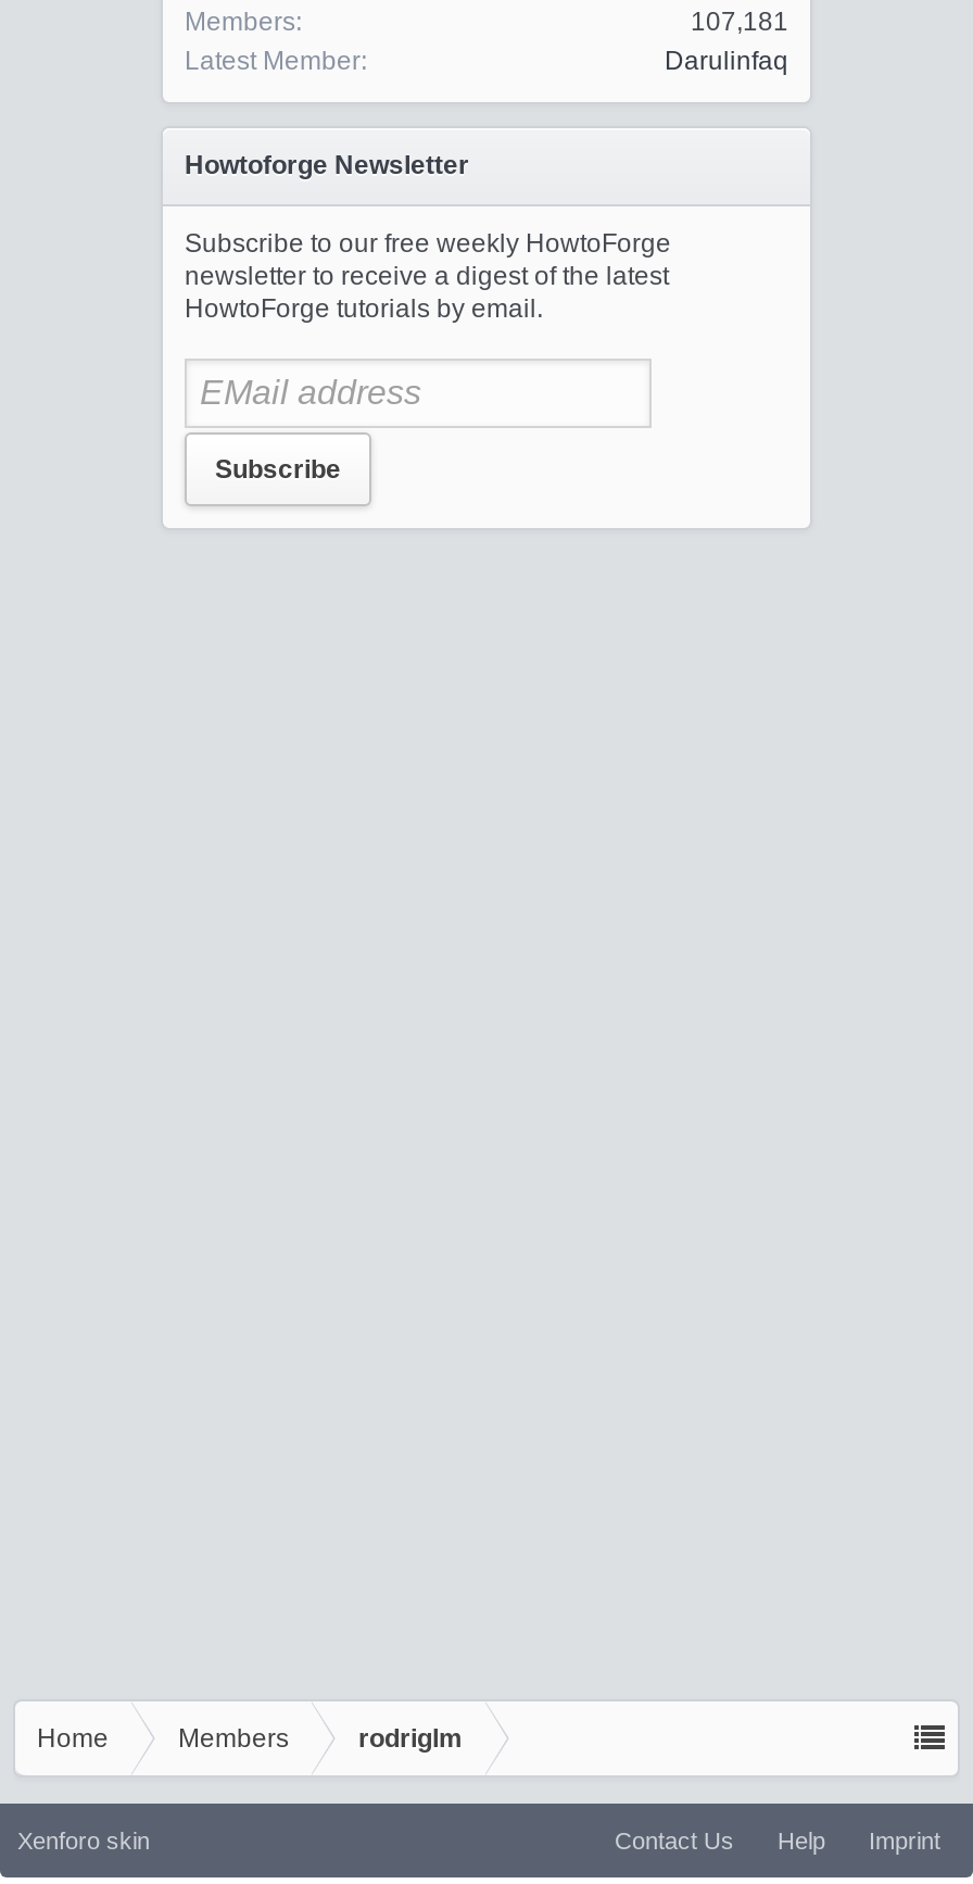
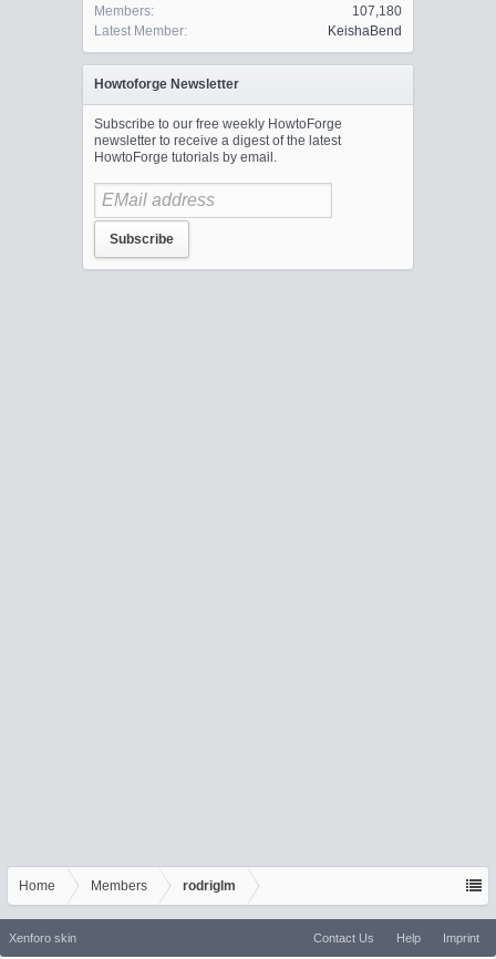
[691,7,788,37] 107,181 -> [352,3,402,19] 107,180
[665,46,788,76] Darulinfaq -> [328,23,402,39] KeishaBend

